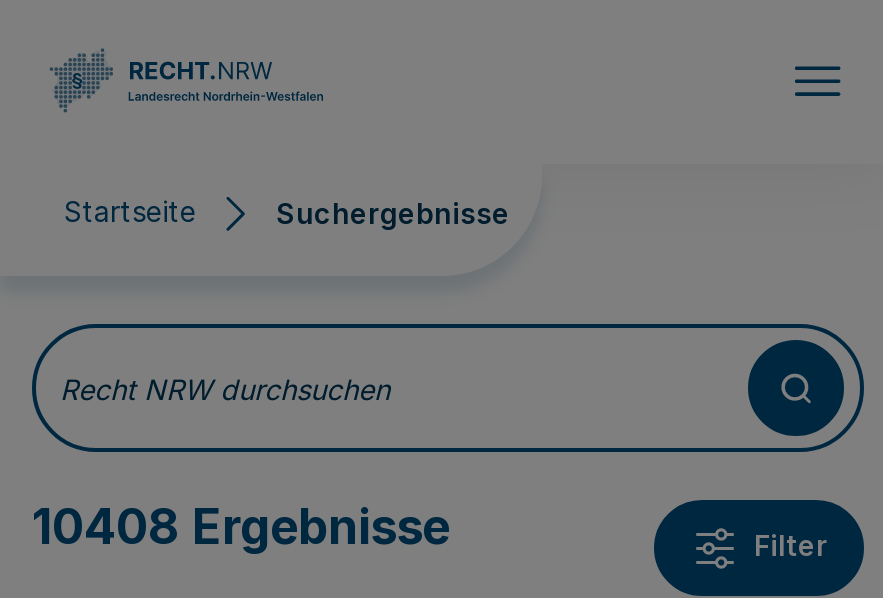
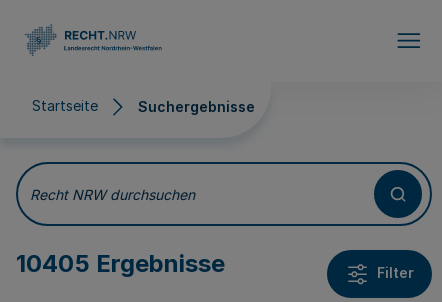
[32,498,450,556] 10408 Ergebnisse -> [16,249,225,278] 10405 Ergebnisse

